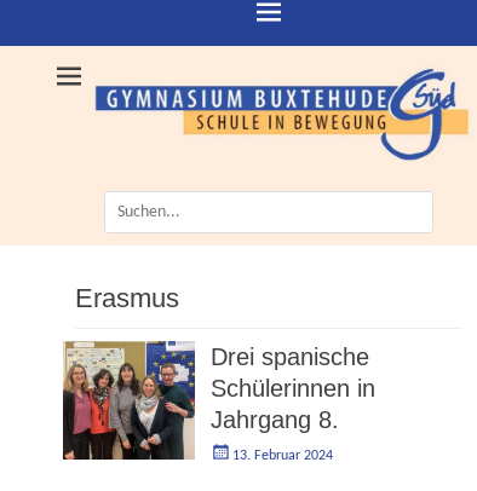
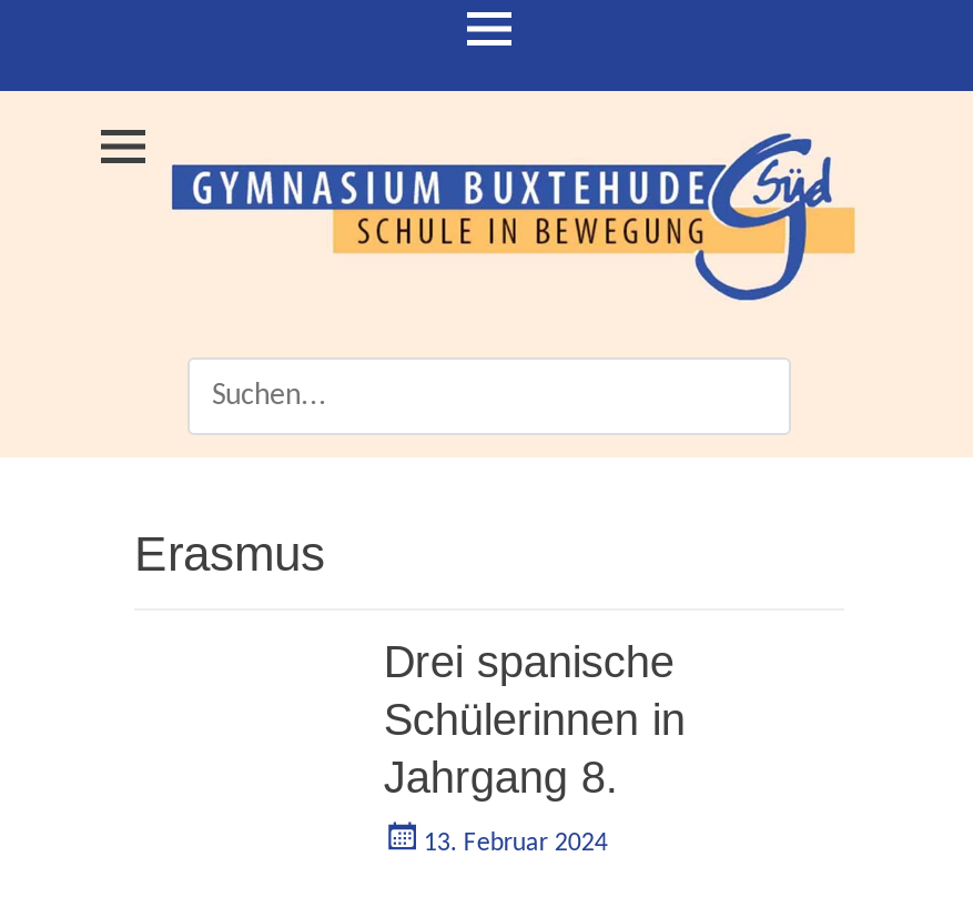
[62,340,196,461] [image] -> none

